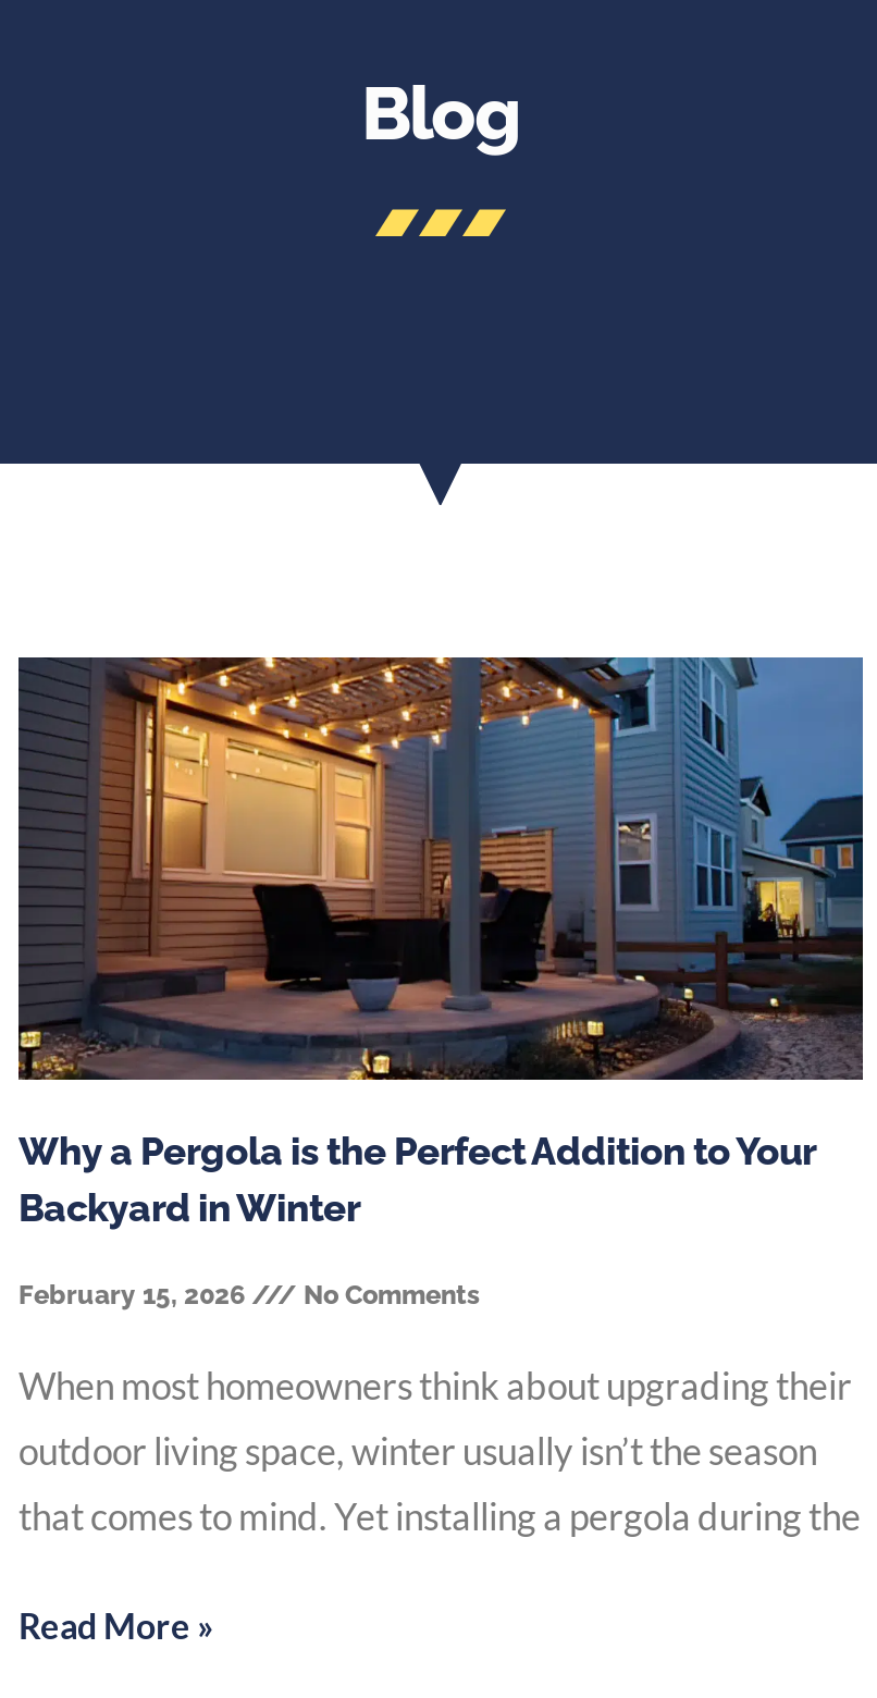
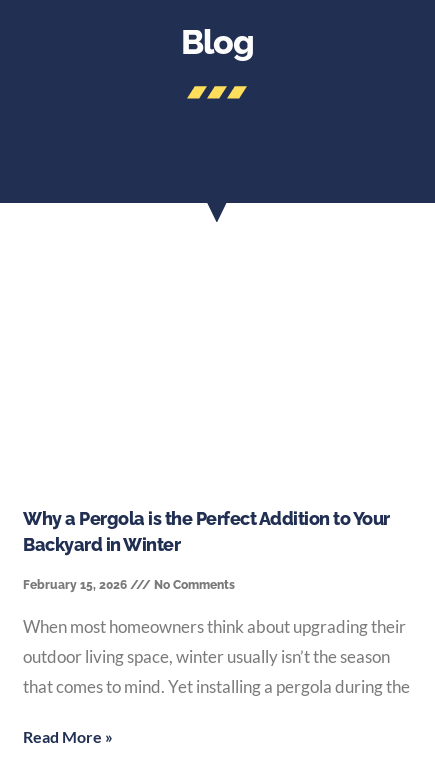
[16,655,865,1082] [image] -> none

